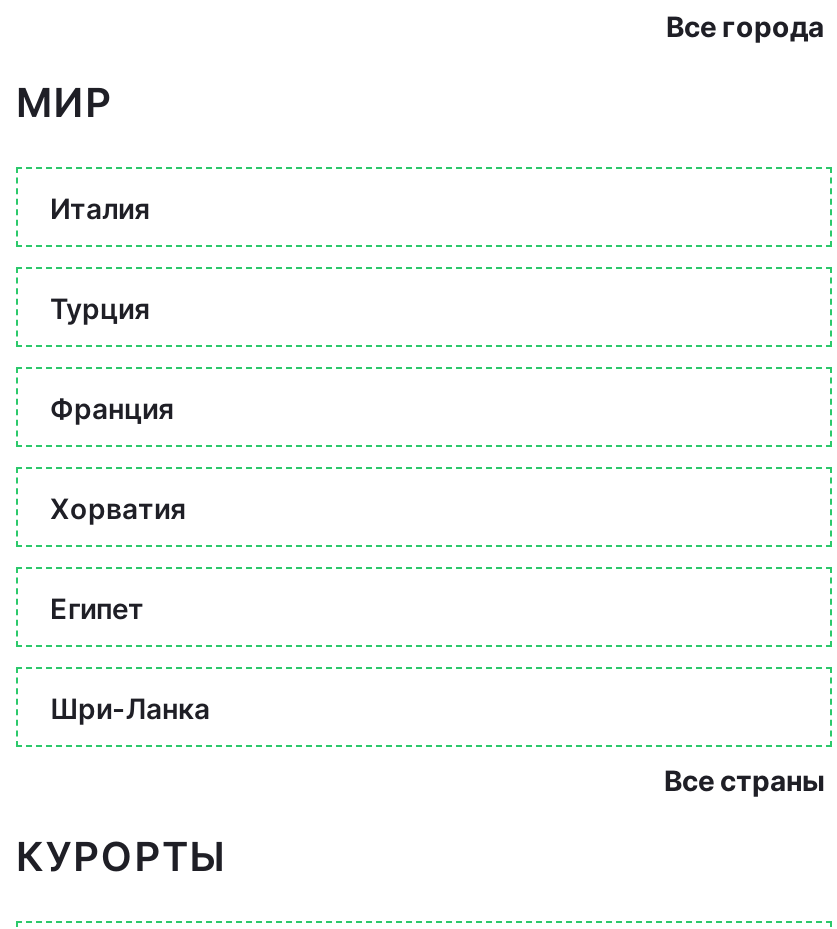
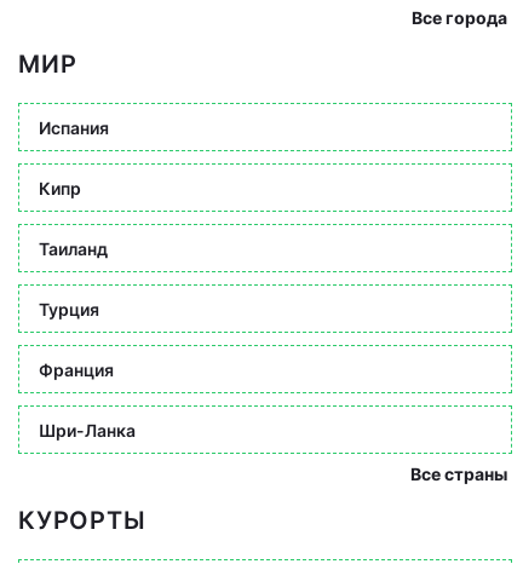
[50,190,150,224] Италия -> [39,117,109,258] Испания | Кипр | Таиланд
moved [50,290,174,424] -> [39,298,114,379]: Турция | Франция
[50,490,186,624] Хорватия | Египет -> none

